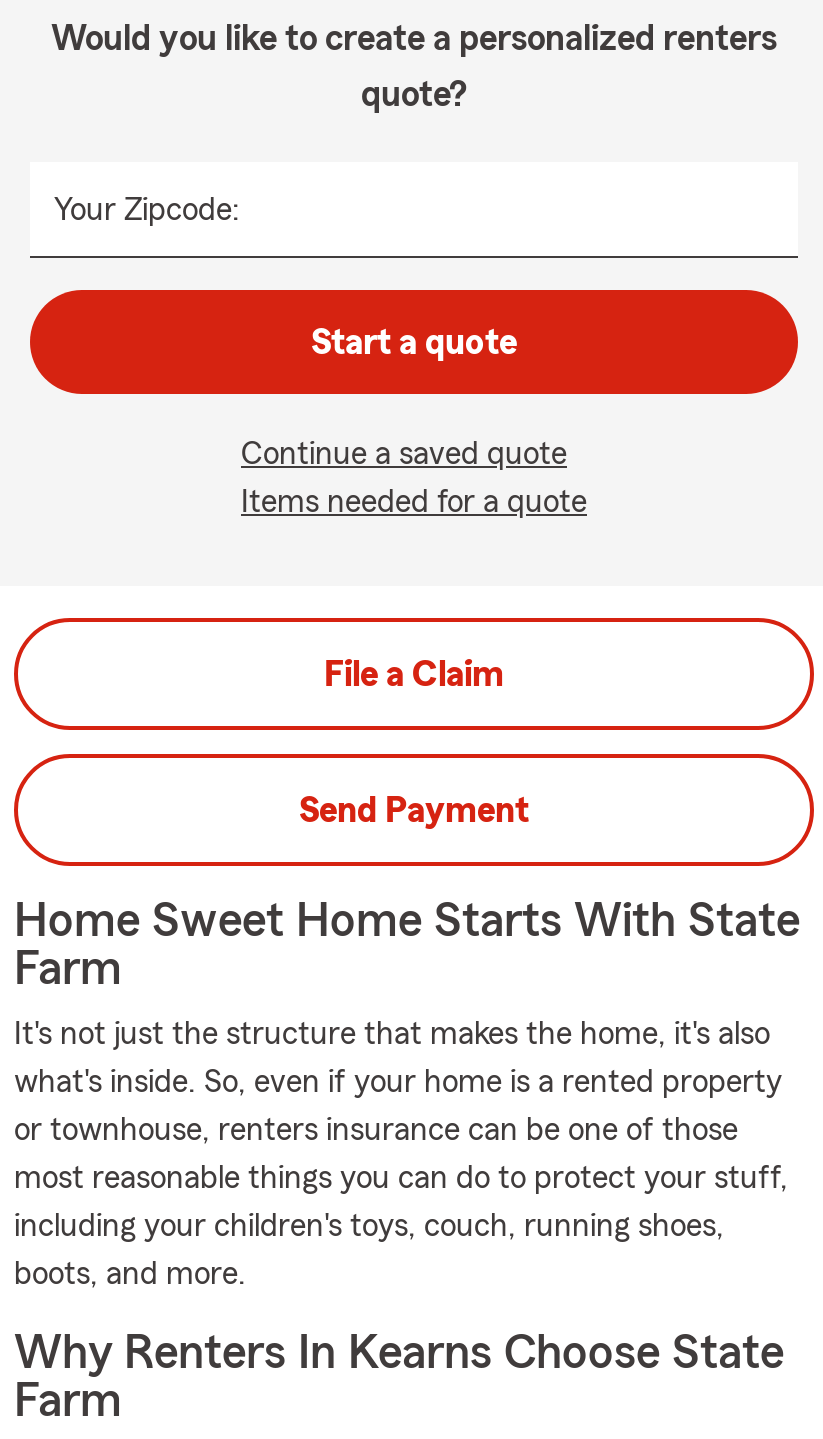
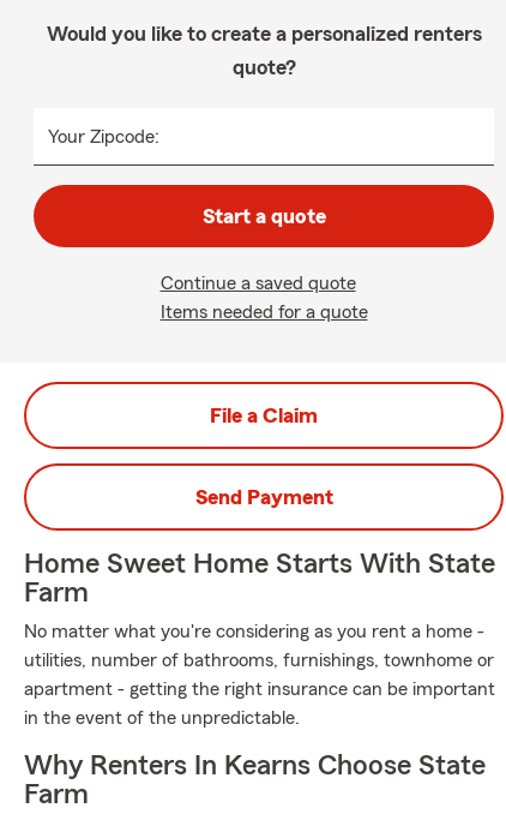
[14,1018,788,1290] It's not just the structure that makes the home, it's also | what's inside. So, even if your home is a rented property | or townhouse, renters insurance can be one of those | most reasonable things you can do to protect your stuff, | including your children's toys, couch, running shoes, | boots, and more. -> [24,622,495,728] No matter what you're considering as you rent a home - | utilities, number of bathrooms, furnishings, townhome or | apartment - getting the right insurance can be important | in the event of the unpredictable.

